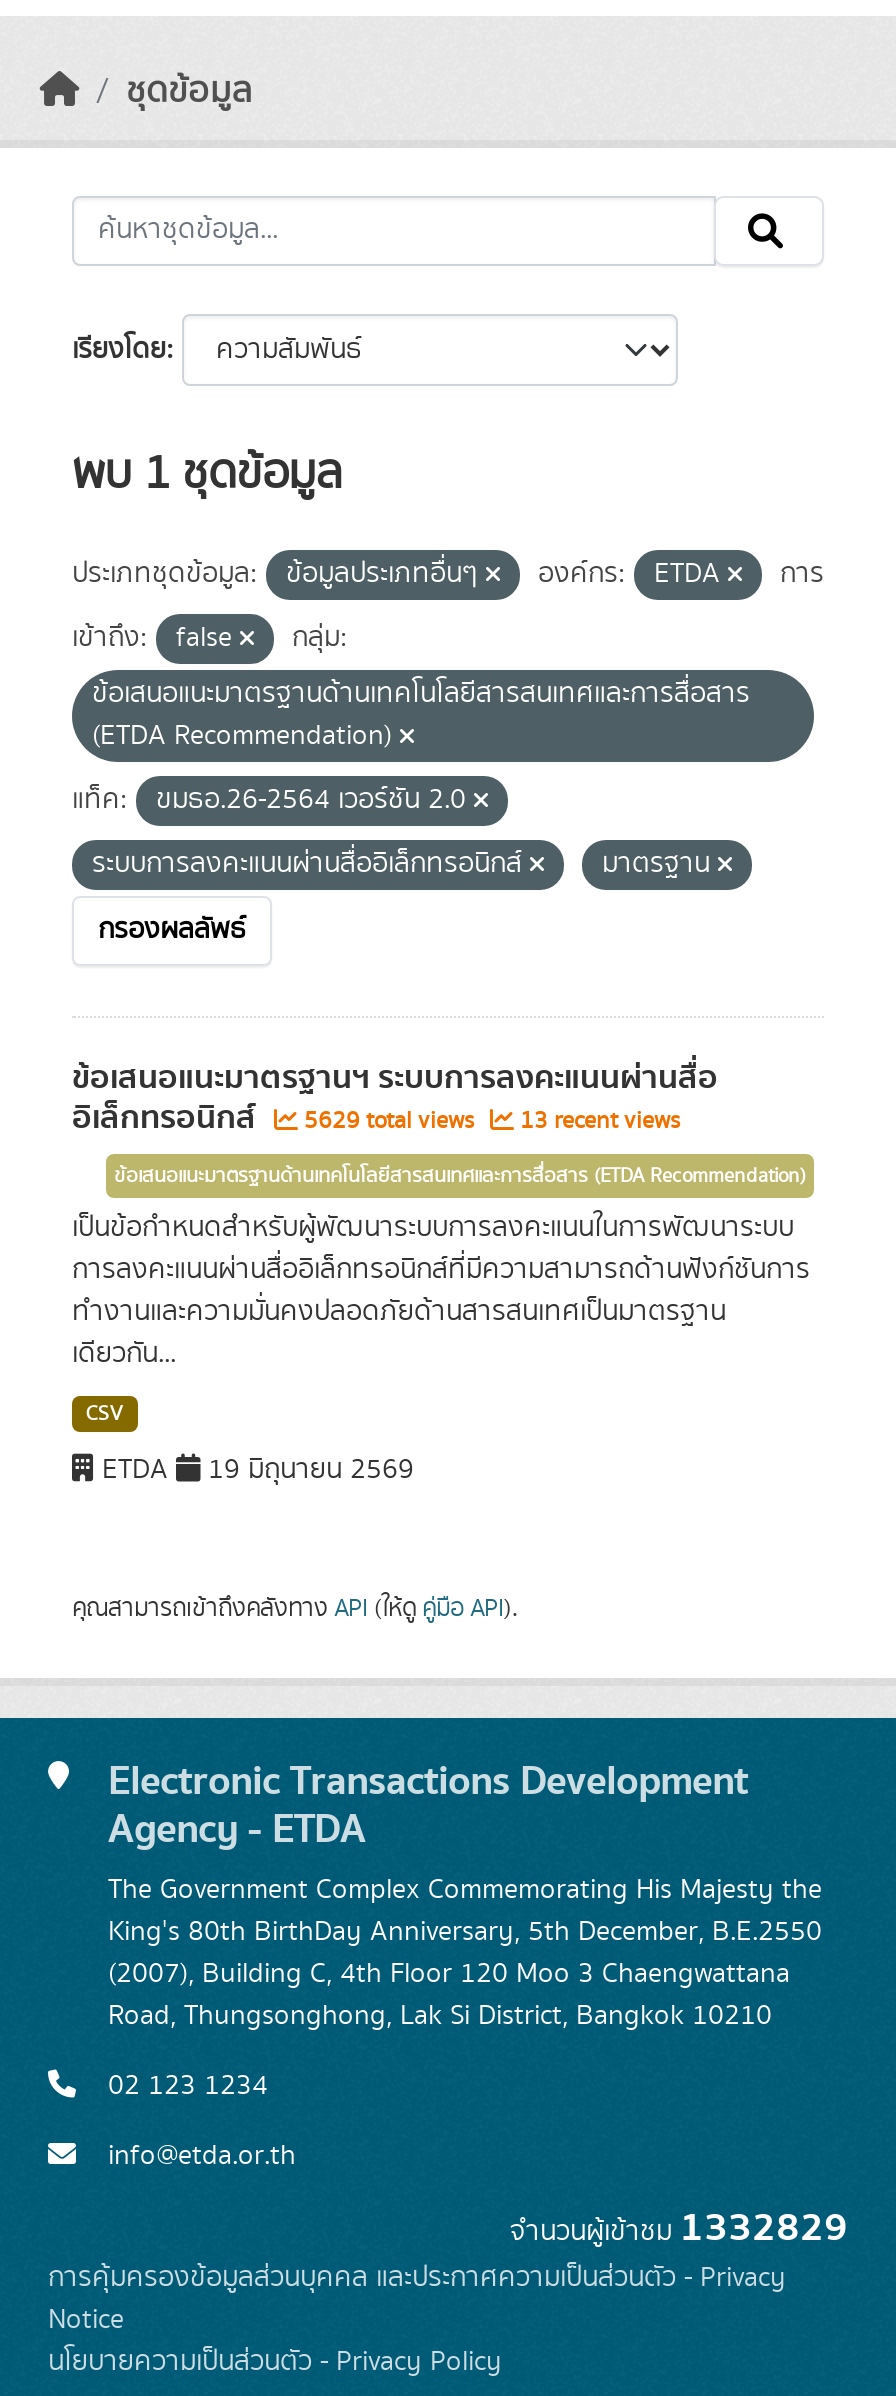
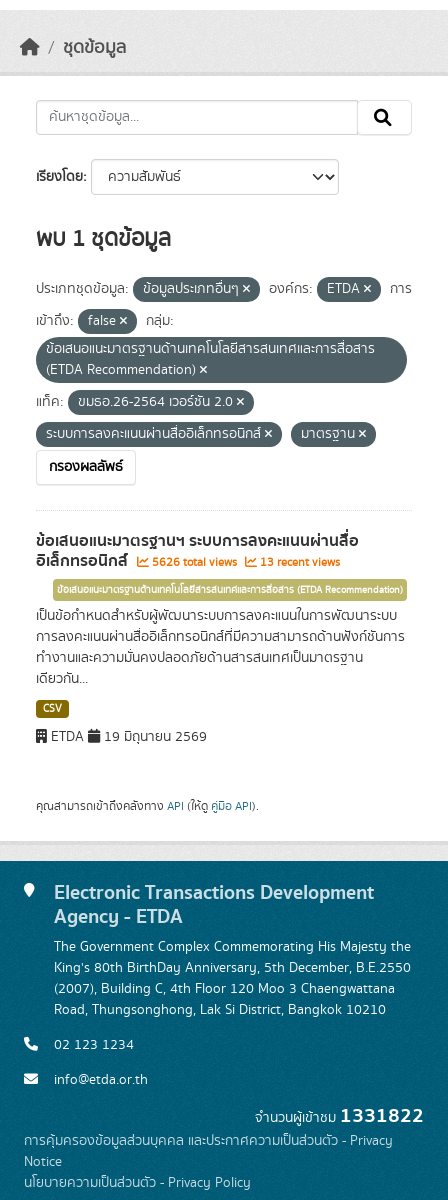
[72,1092,680,1144] อิเล็กทรอนิกส์ 5629 total views 13 recent views -> [36,548,340,574] อิเล็กทรอนิกส์ 5626 total views 13 recent views
[510,2196,848,2260] จำนวนผู้เข้าชม1332829 -> [255,1100,424,1132] จำนวนผู้เข้าชม1331822

